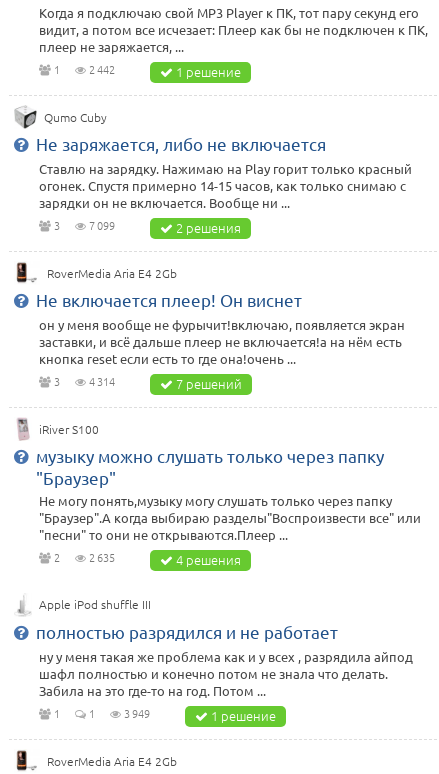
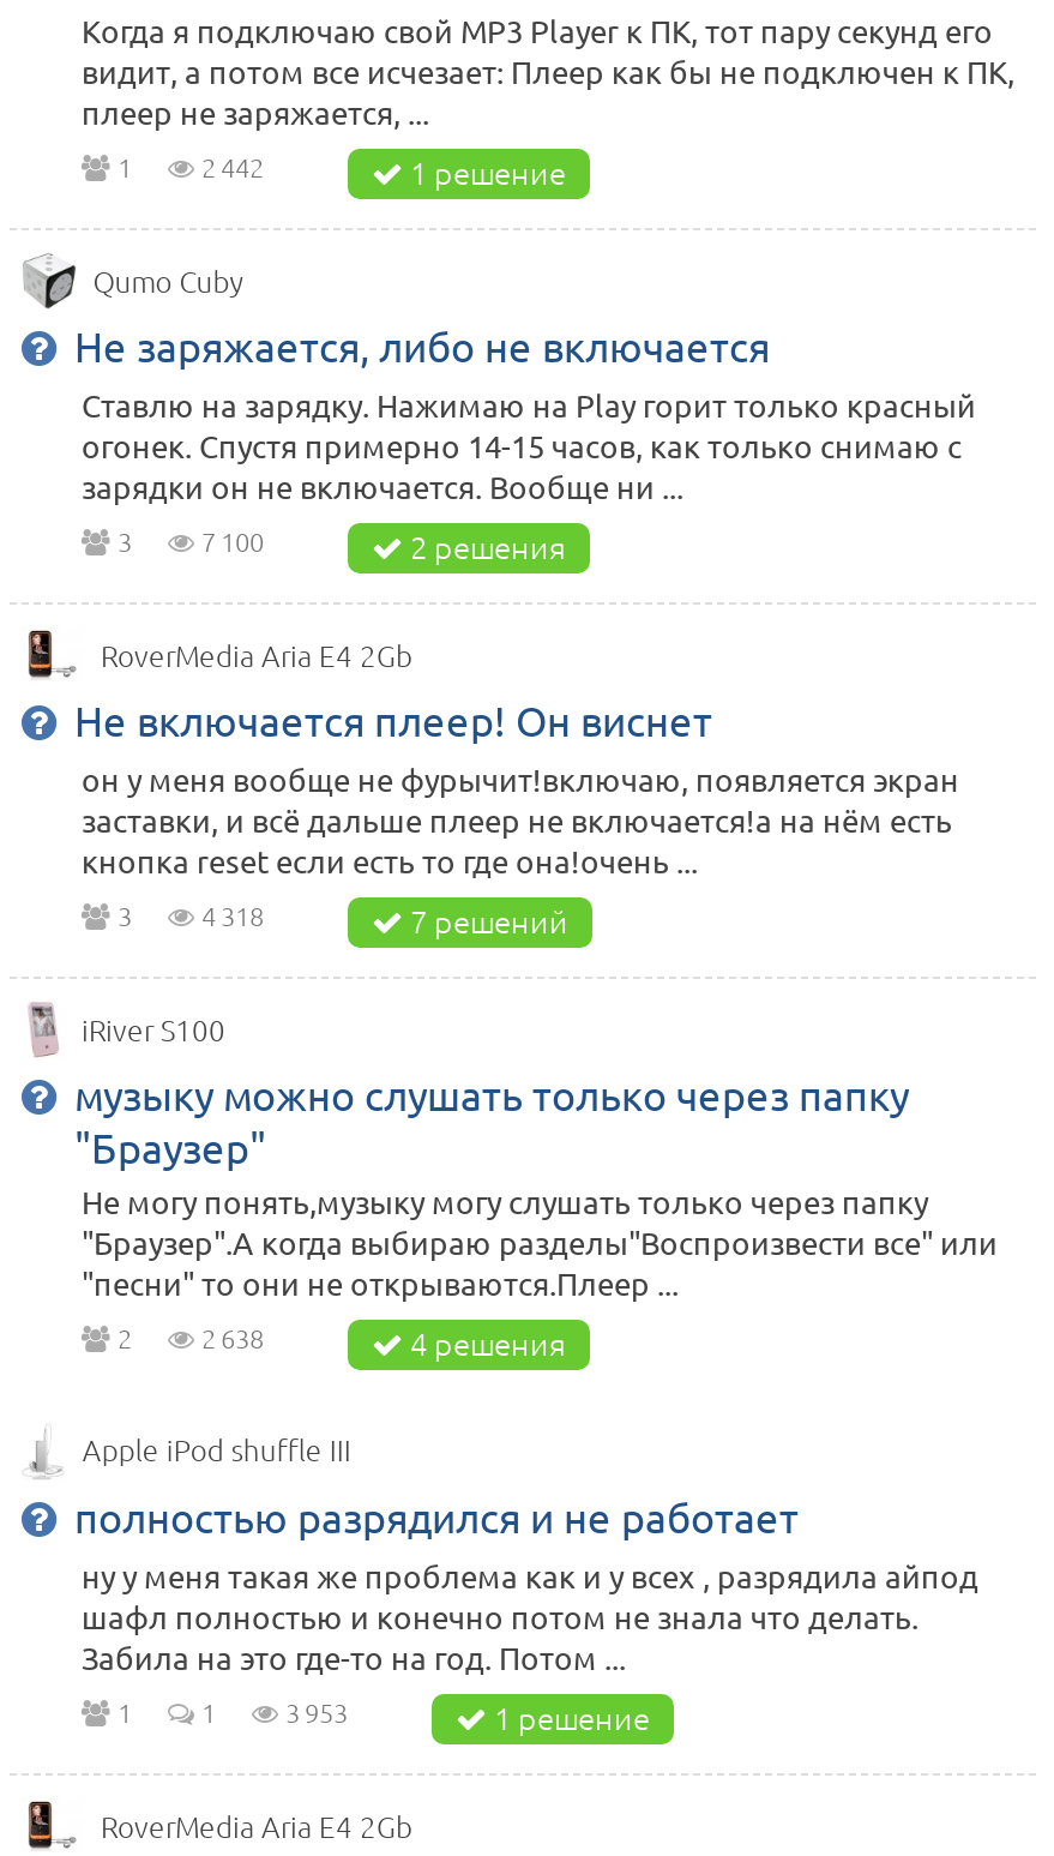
[51,217,115,233] 3 7 099 -> [110,521,264,560] 3 7 100
[51,373,115,389] 3 4 314 -> [110,896,264,934] 3 4 318
[51,549,115,565] 2 2 635 -> [110,1318,264,1357] 2 2 638
[51,704,150,720] 1 1 3 949 -> [110,1690,348,1729] 1 1 3 953

